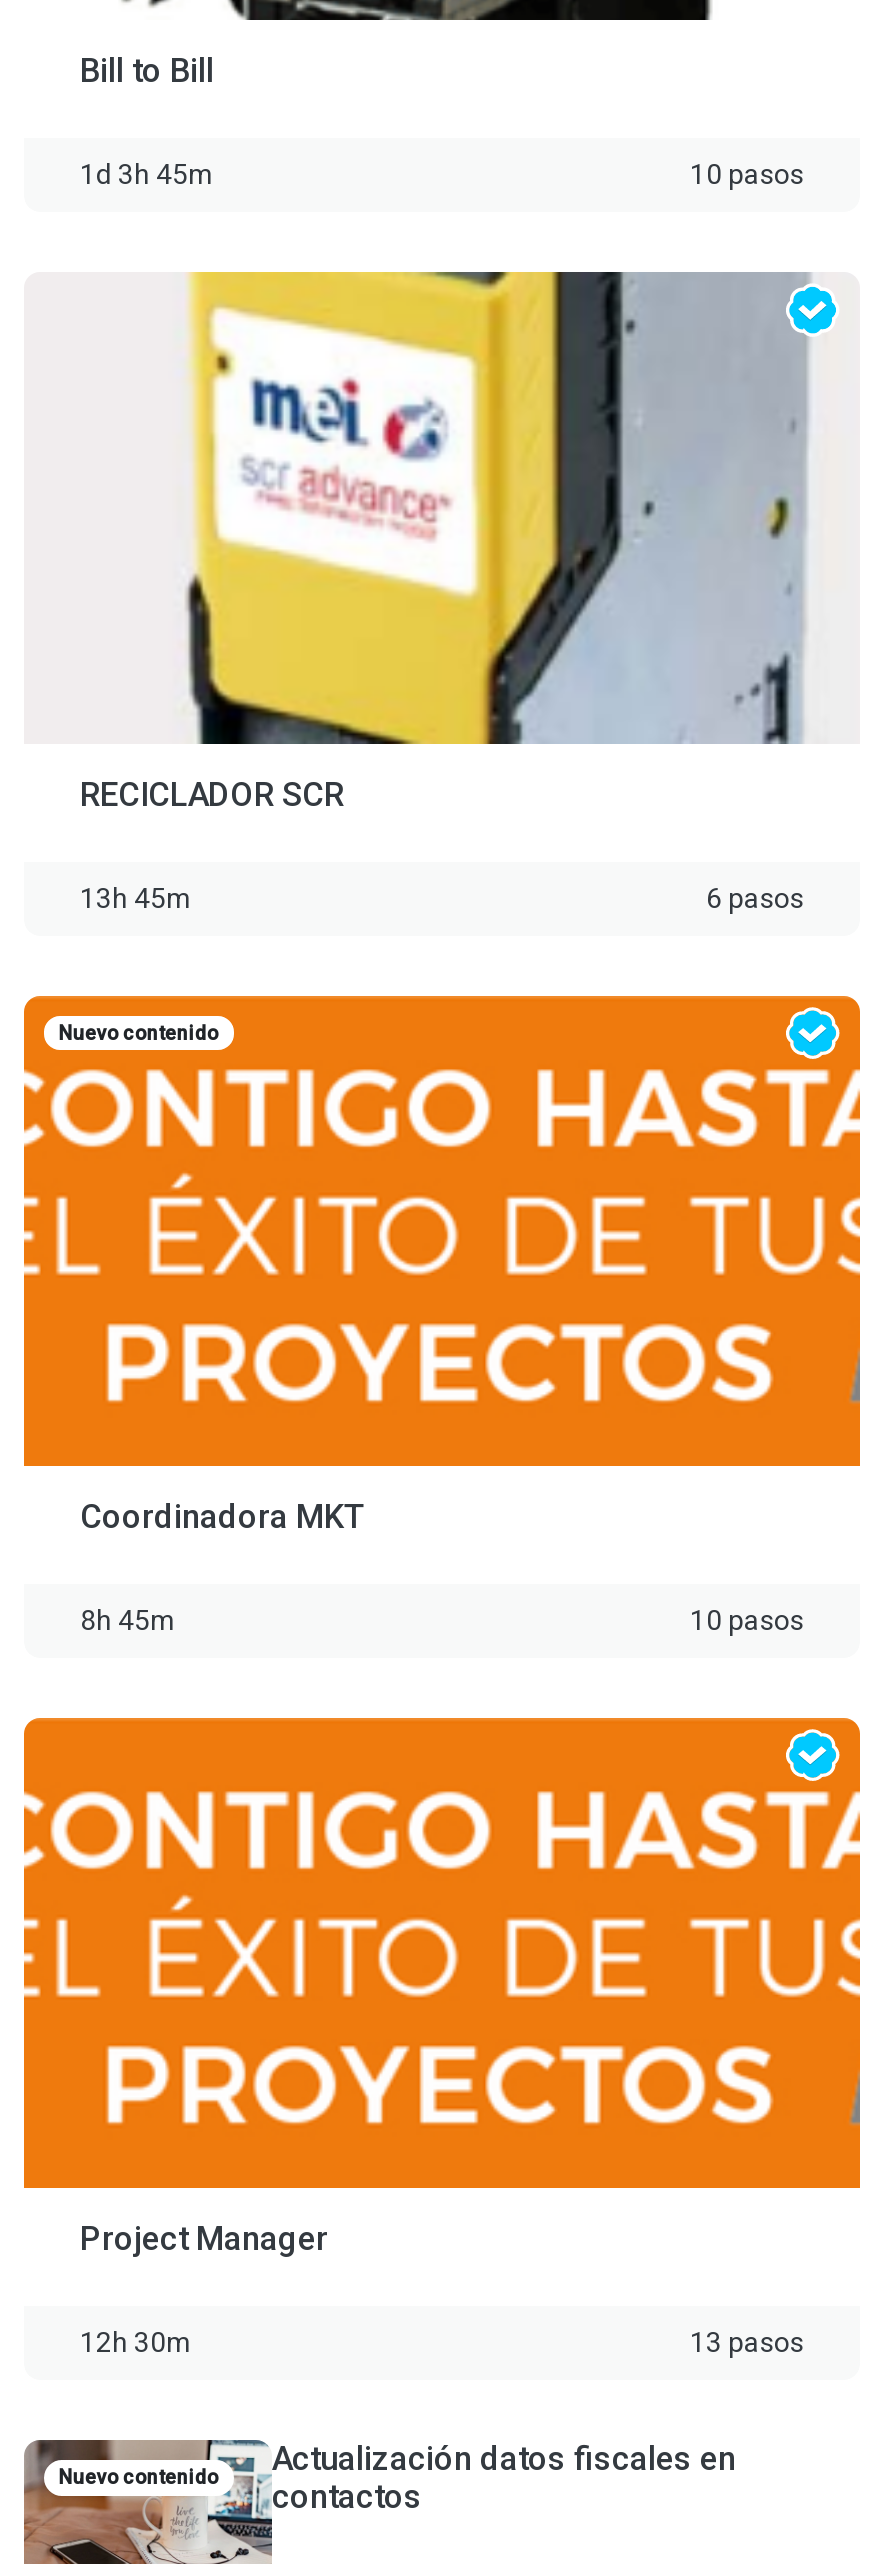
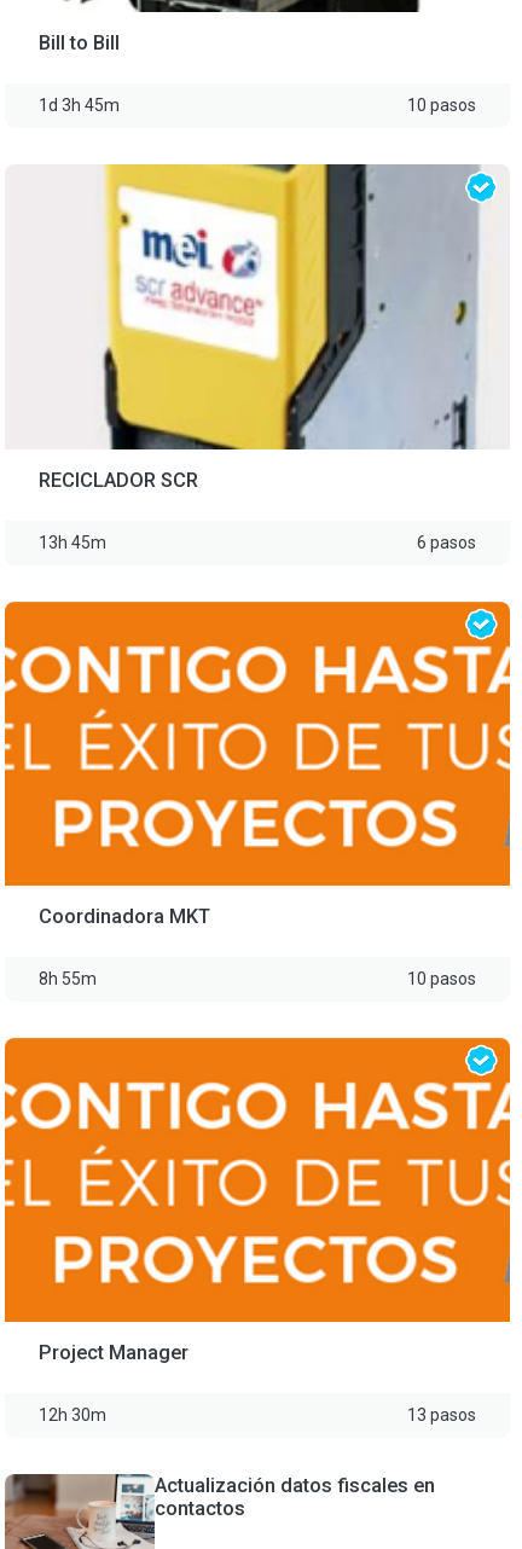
[59,1022,219,1044] Nuevo contenido -> none
[80,1603,176,1635] 8h 45m -> [39,969,97,988] 8h 55m
[59,2467,219,2489] Nuevo contenido -> none

